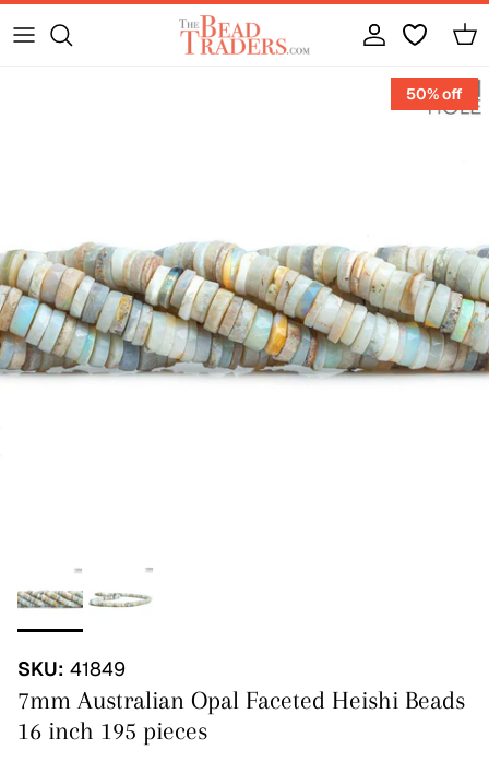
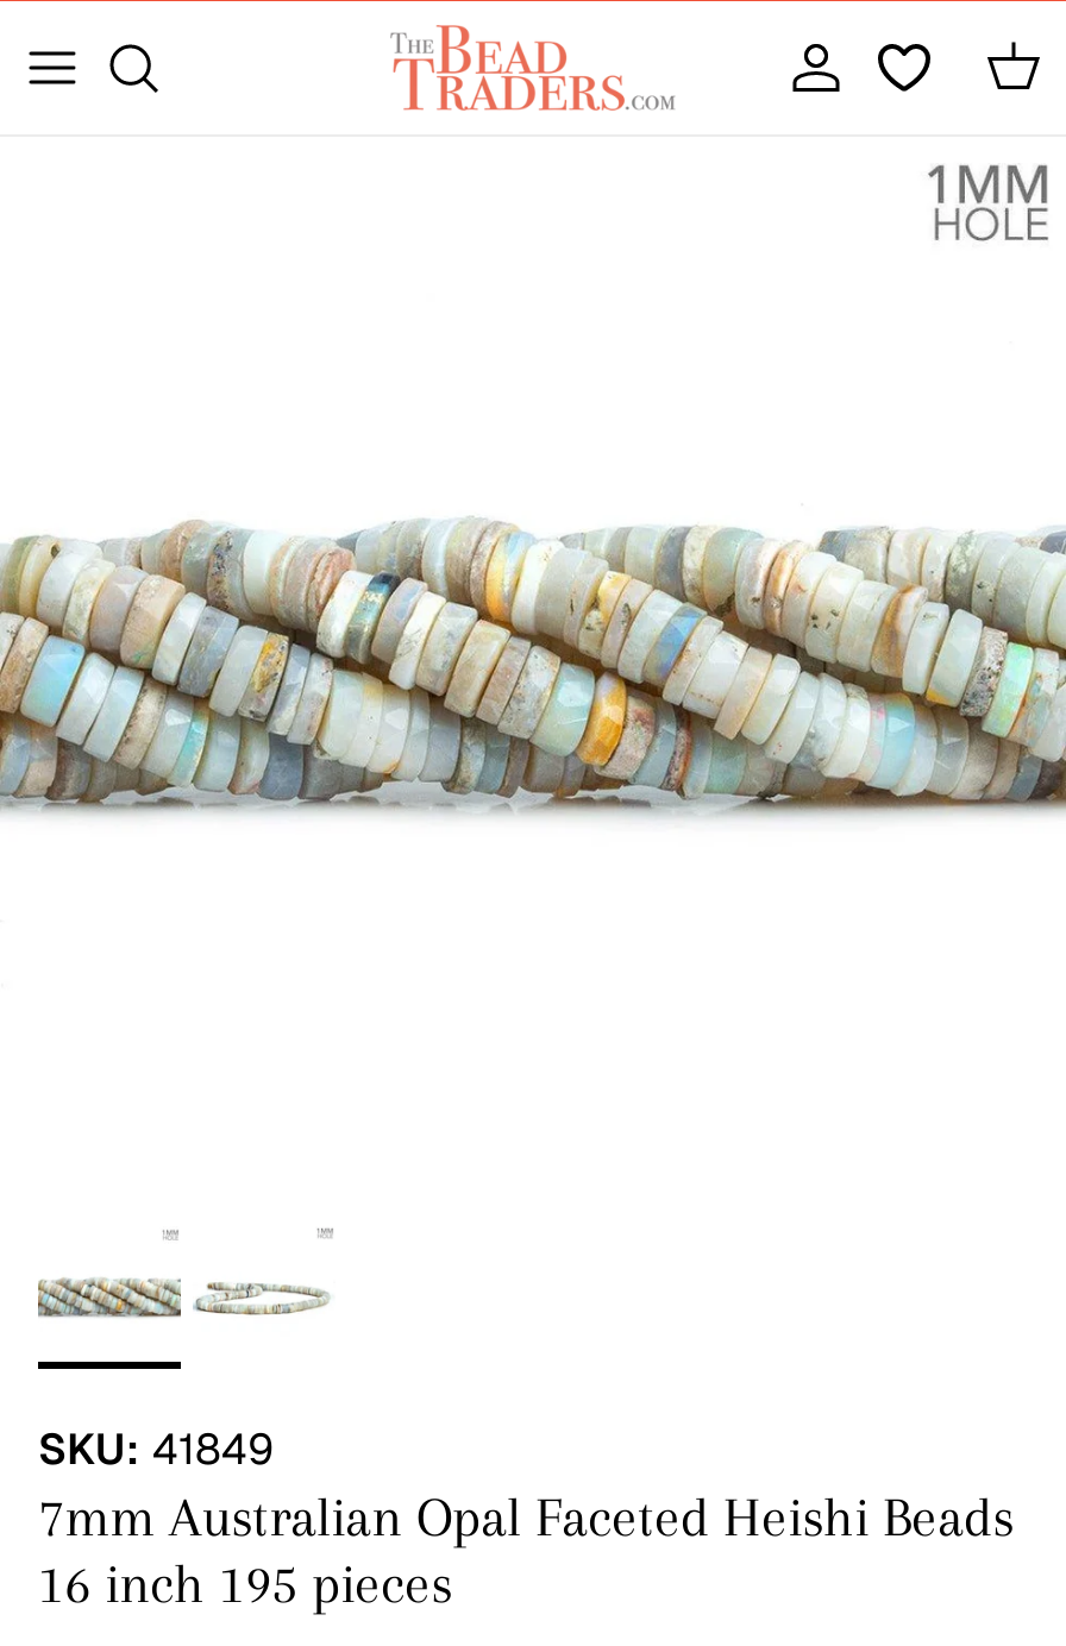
[406,84,463,104] 50% off -> none

